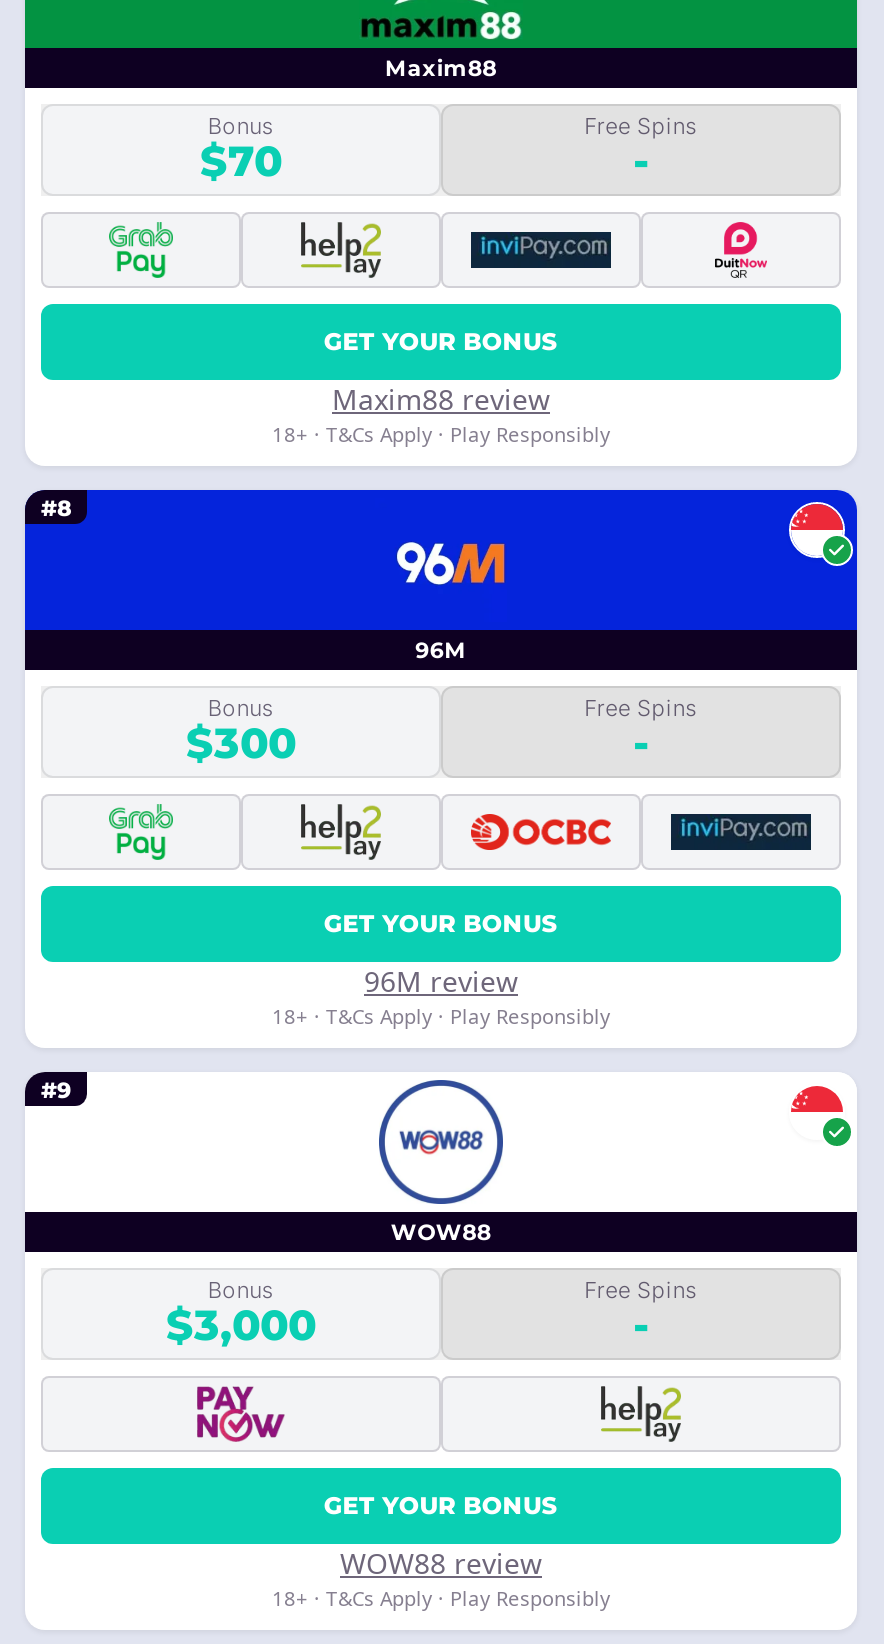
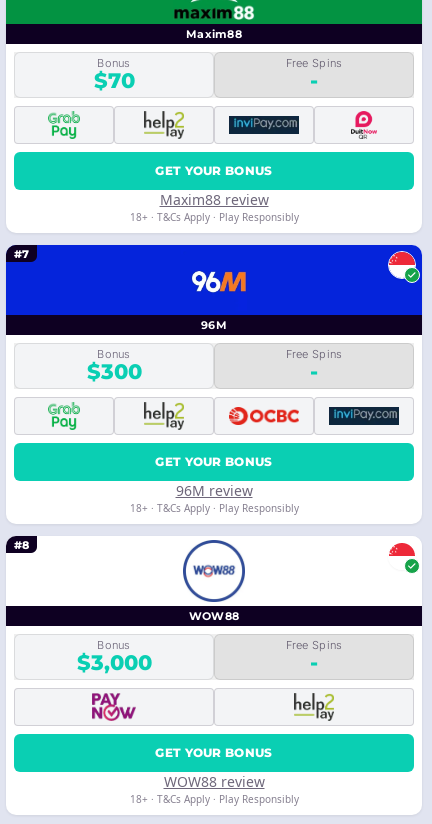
[41,494,71,522] #8 -> [14,247,29,261] #7
[41,1076,71,1104] #9 -> [14,538,29,552] #8

